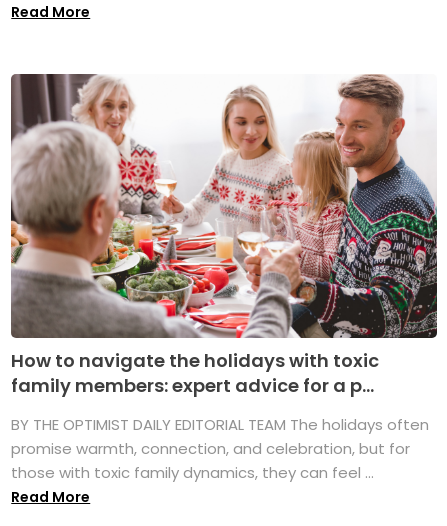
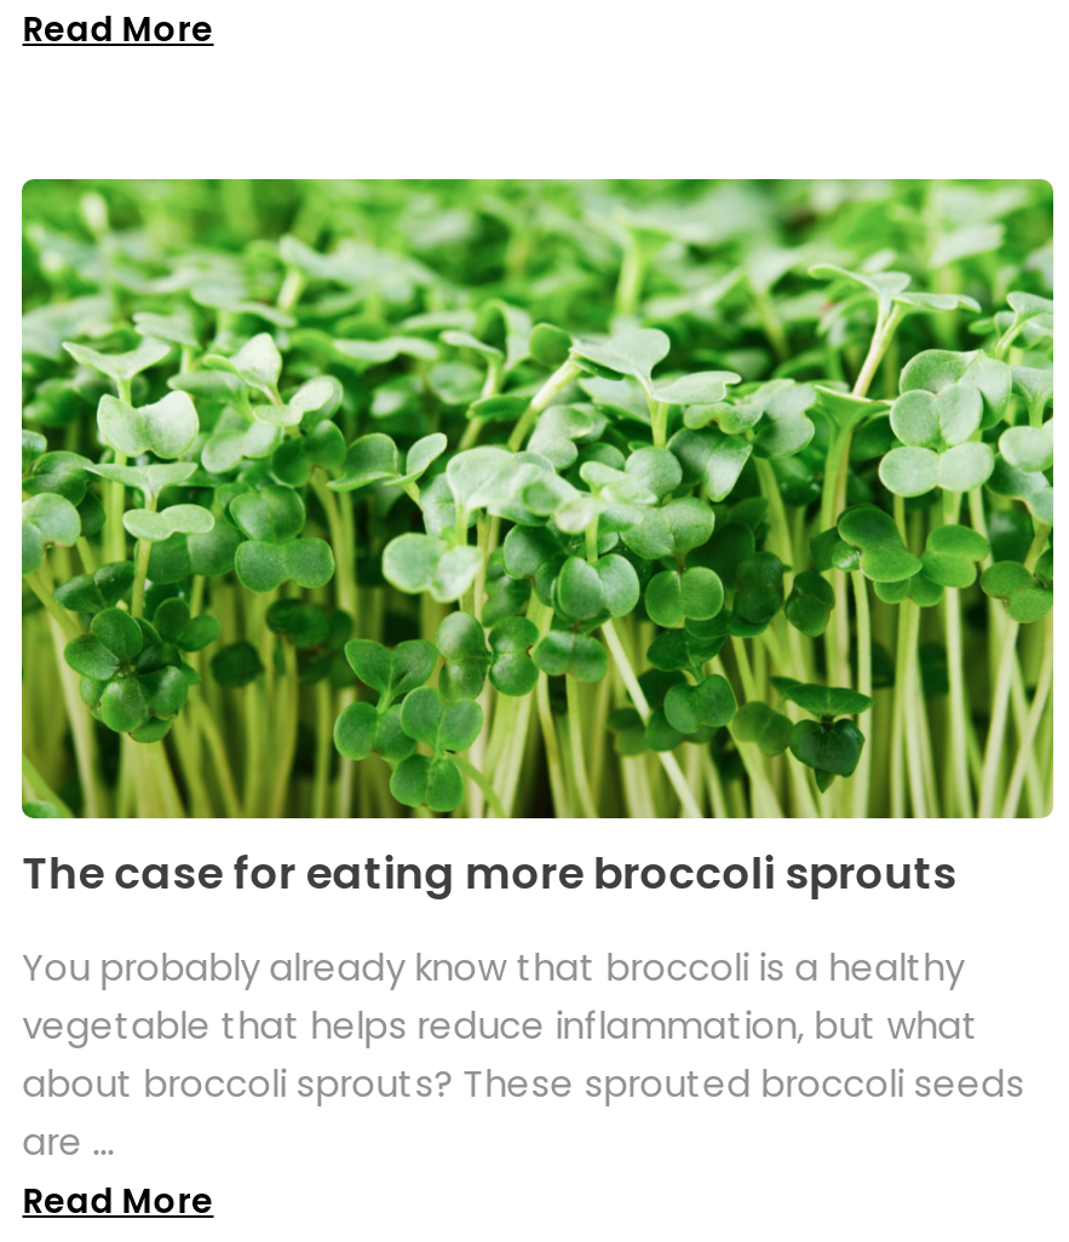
[10,73,438,398] [image] | How to navigate the holidays with toxic | family members: expert advice for a p... -> [19,177,1056,903] [image] | The case for eating more broccoli sprouts
[11,414,429,483] BY THE OPTIMIST DAILY EDITORIAL TEAM The holidays often | promise warmth, connection, and celebration, but for | those with toxic family dynamics, they can feel ... -> [22,942,1025,1167] You probably already know that broccoli is a healthy | vegetable that helps reduce inflammation, but what | about broccoli sprouts? These sprouted broccoli seeds | are ...

